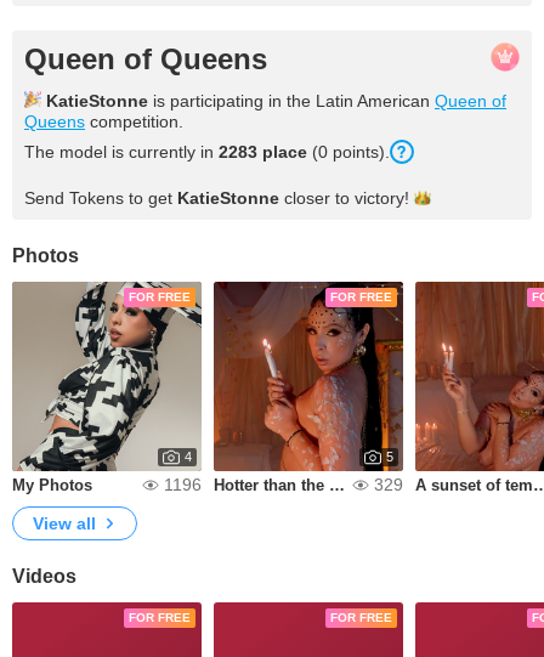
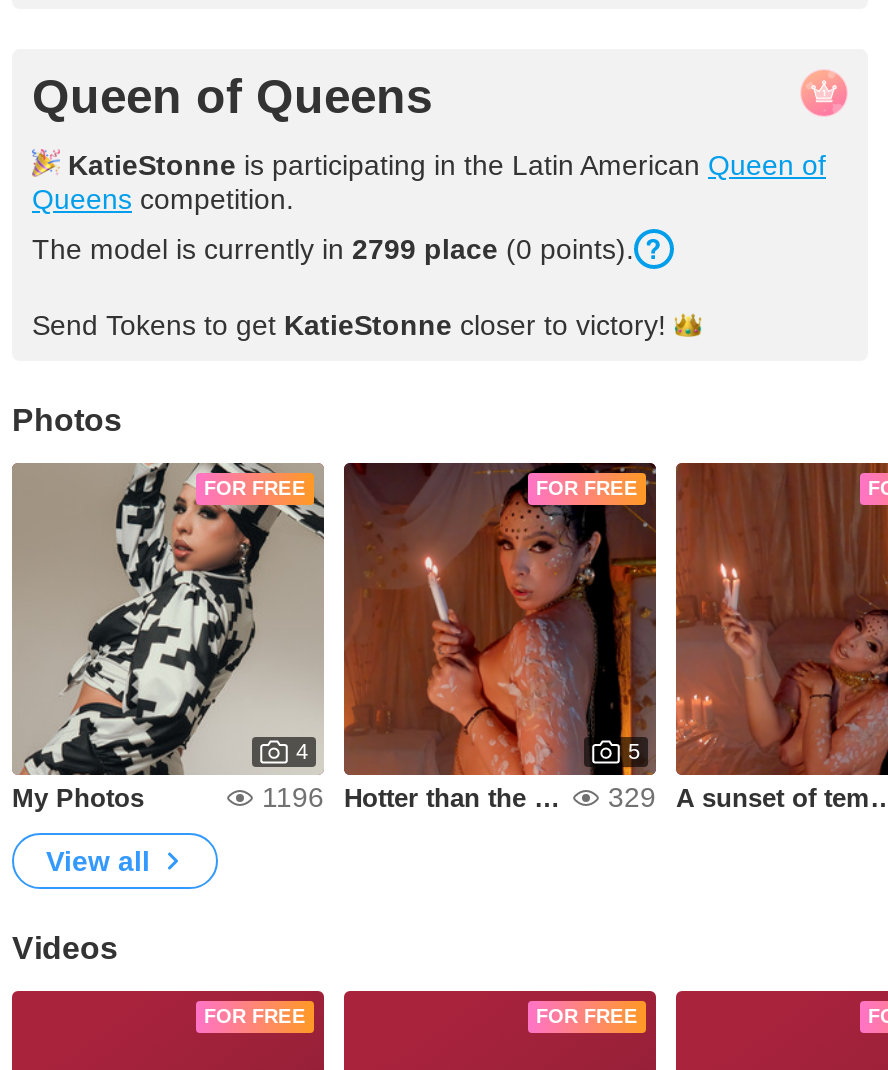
[24,142,390,162] The model is currently in 2283 place (0 points). -> [32,233,634,265] The model is currently in 2799 place (0 points).

